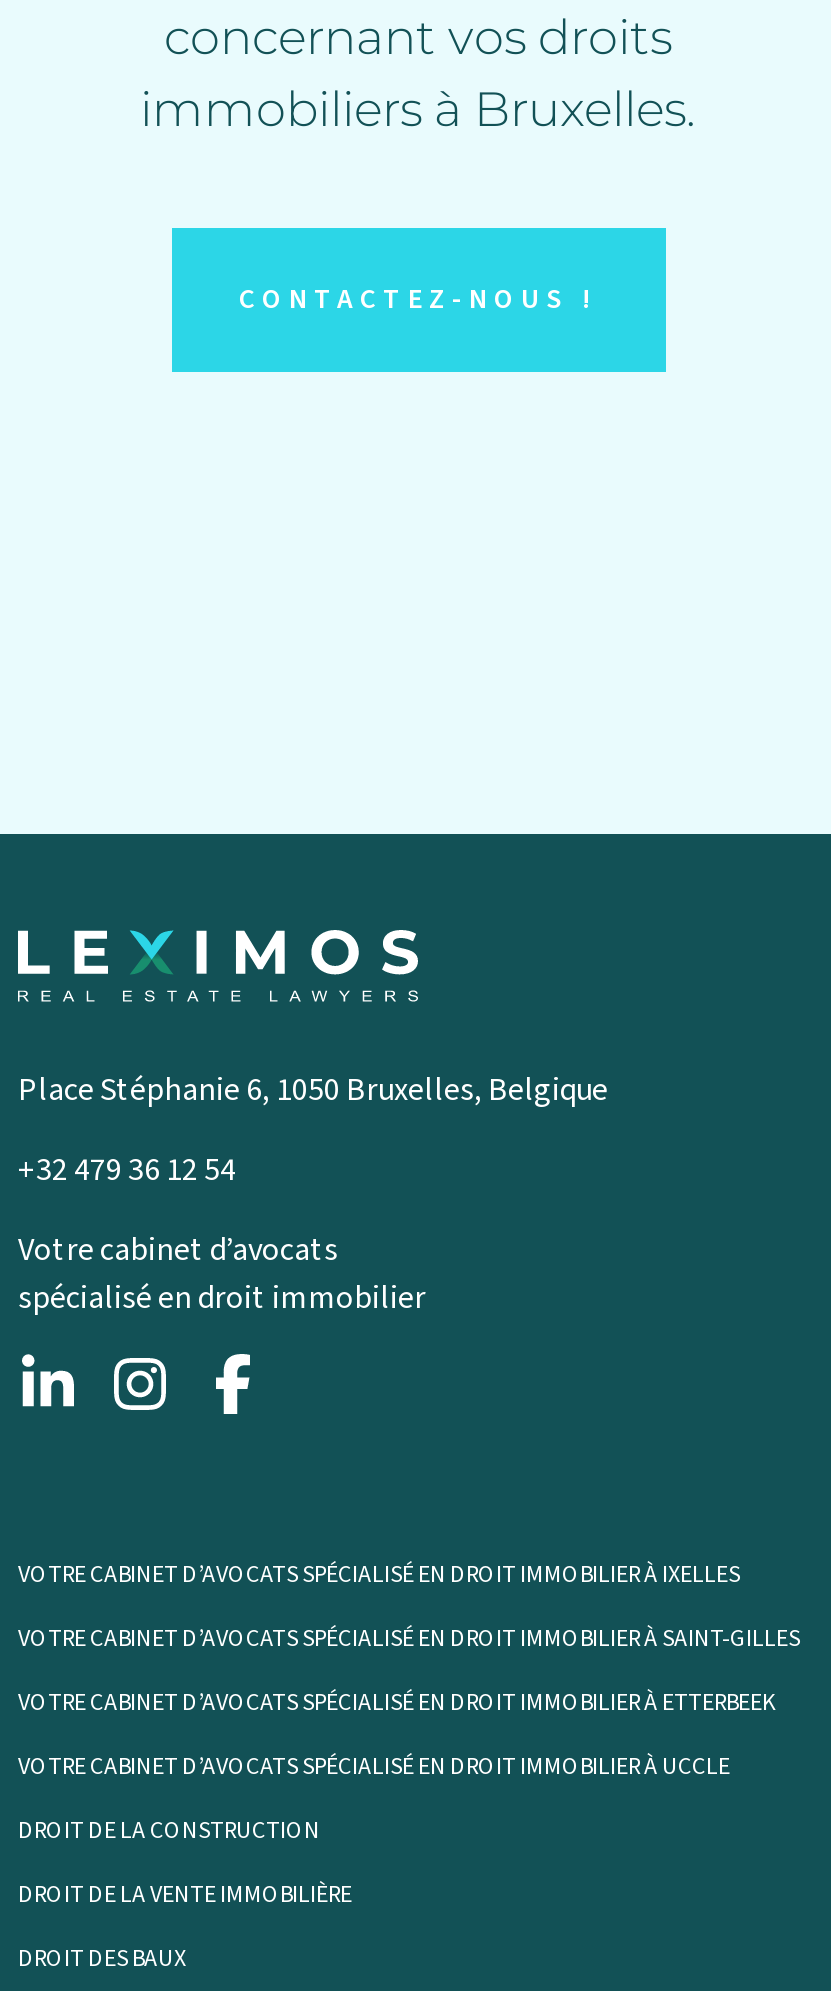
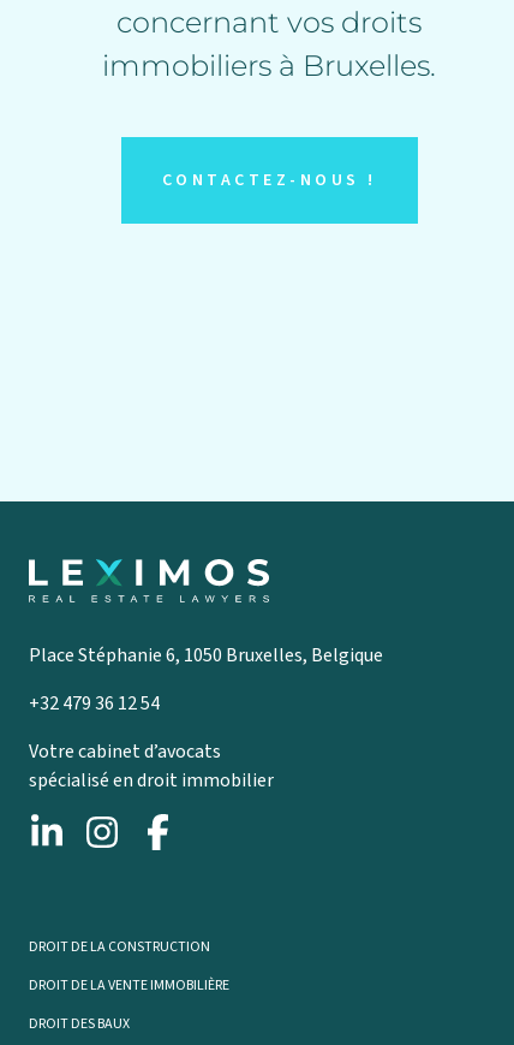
[18,1558,800,1784] VOTRE CABINET D’AVOCATS SPÉCIALISÉ EN DROIT IMMOBILIER À IXELLES | VOTRE CABINET D’AVOCATS SPÉCIALISÉ EN DROIT IMMOBILIER À SAINT-GILLES | VOTRE CABINET D’AVOCATS SPÉCIALISÉ EN DROIT IMMOBILIER À ETTERBEEK | VOTRE CABINET D’AVOCATS SPÉCIALISÉ EN DROIT IMMOBILIER À UCCLE -> none

